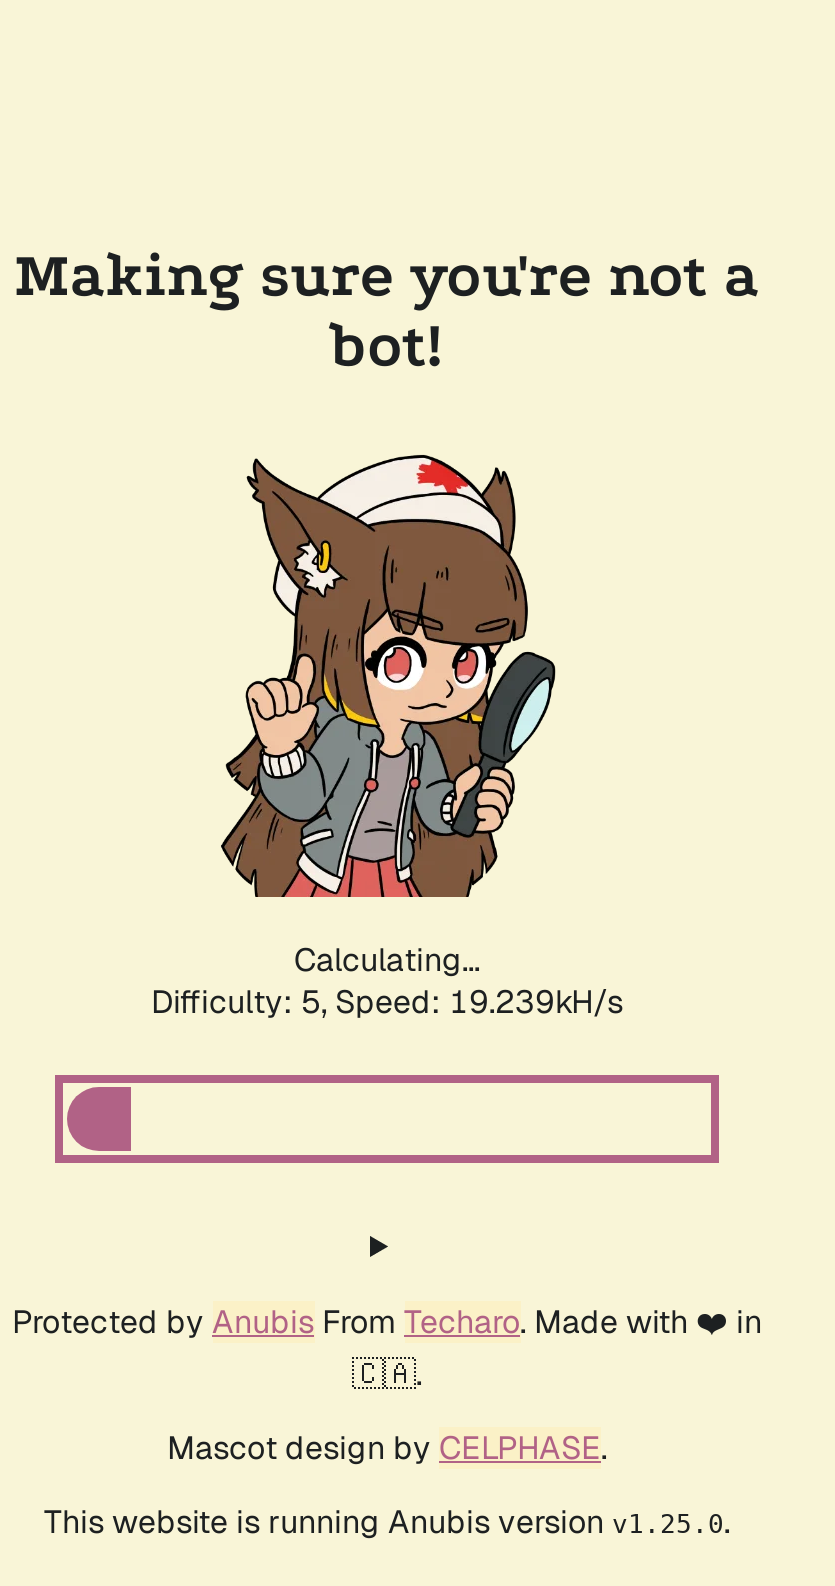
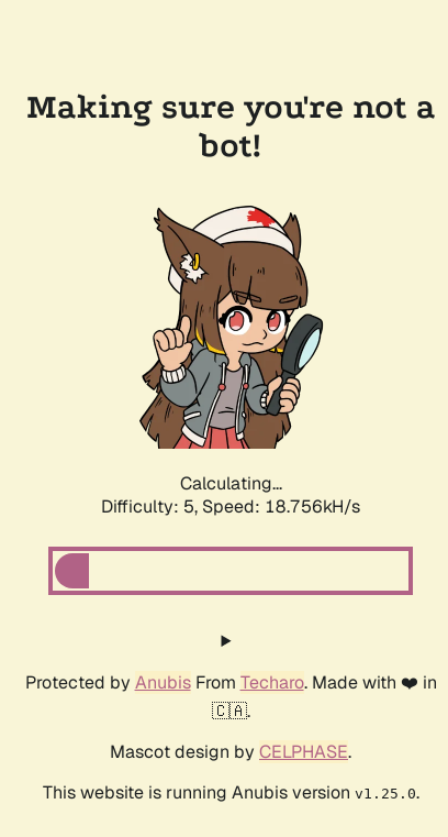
[151,981,623,1023] Difficulty: 5, Speed: 19.239kH/s -> [101,495,360,518] Difficulty: 5, Speed: 18.756kH/s

